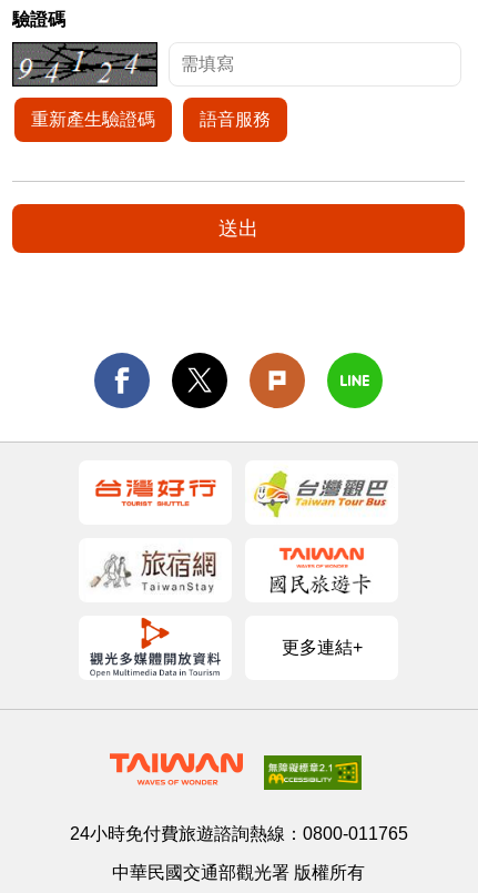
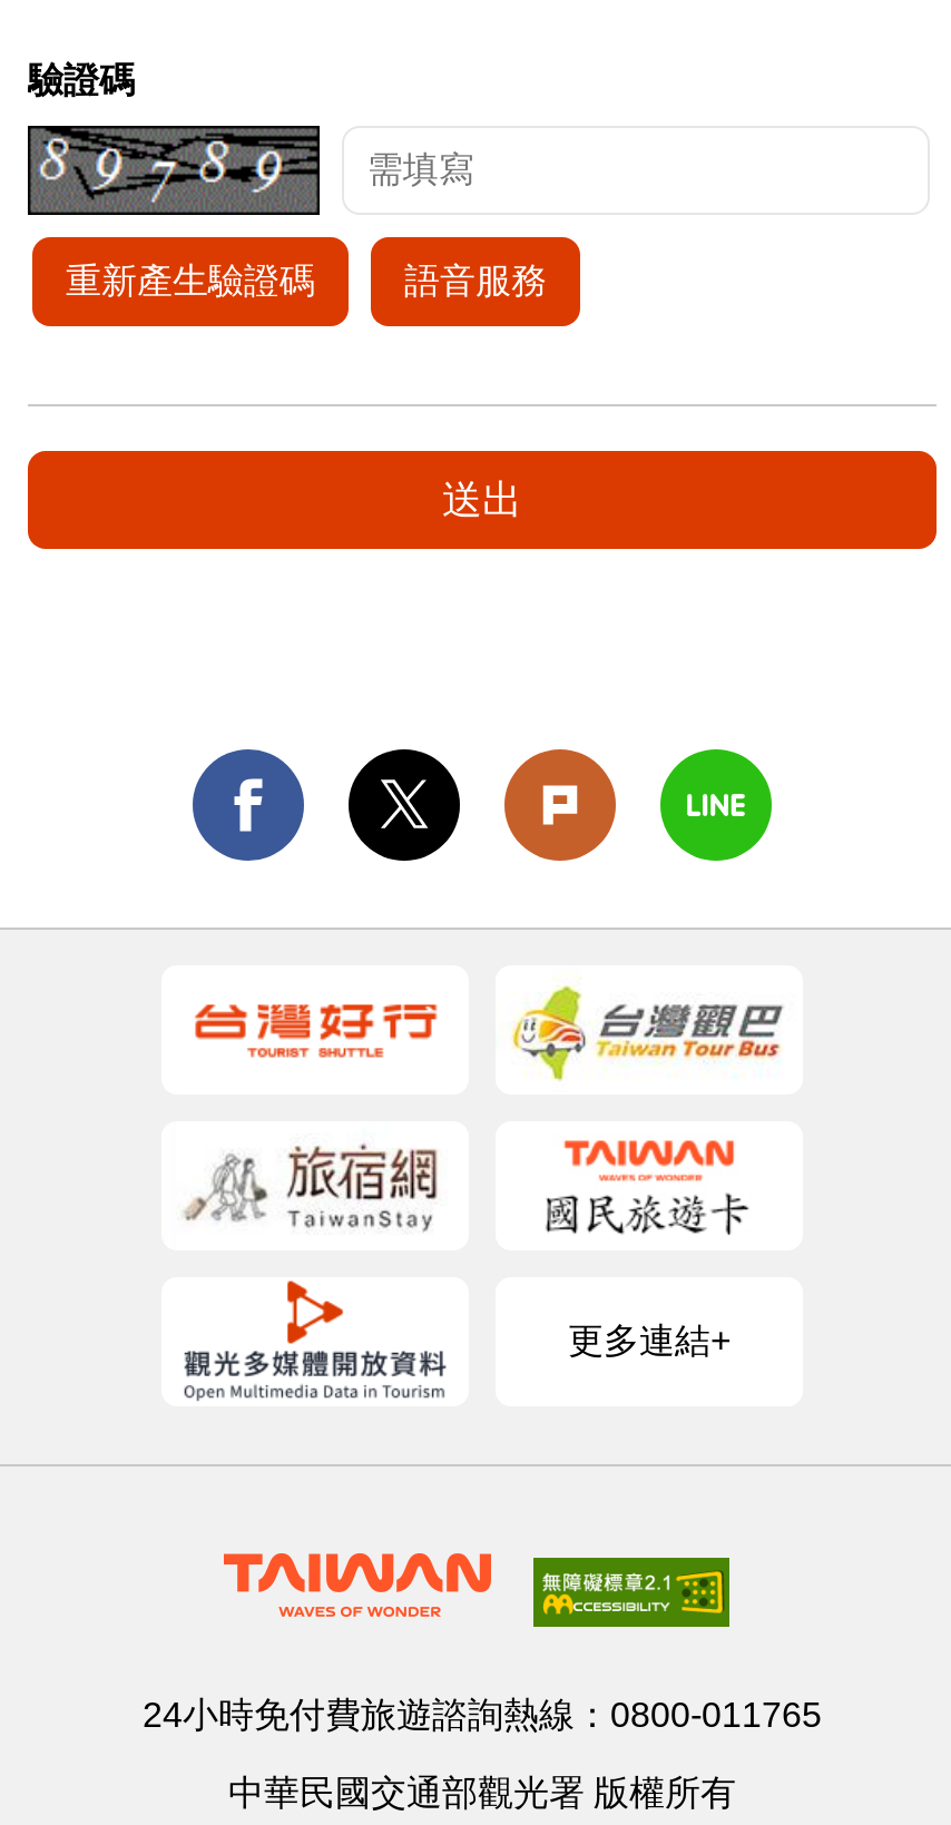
[16,43,156,83] [image] -> [37,128,317,206] [image]

